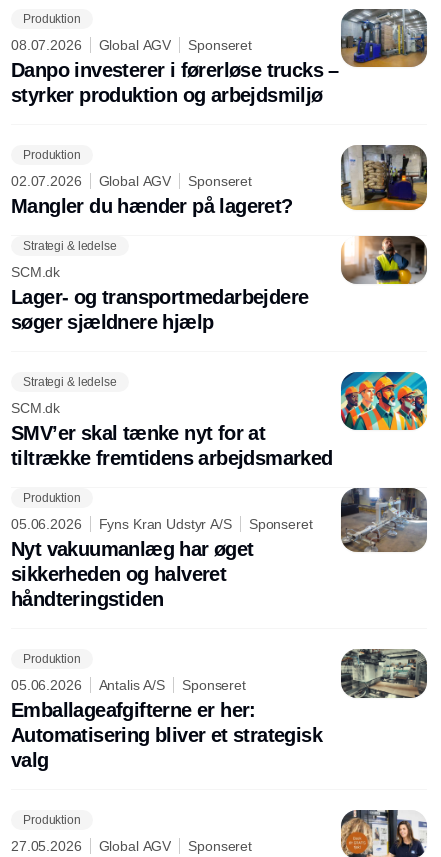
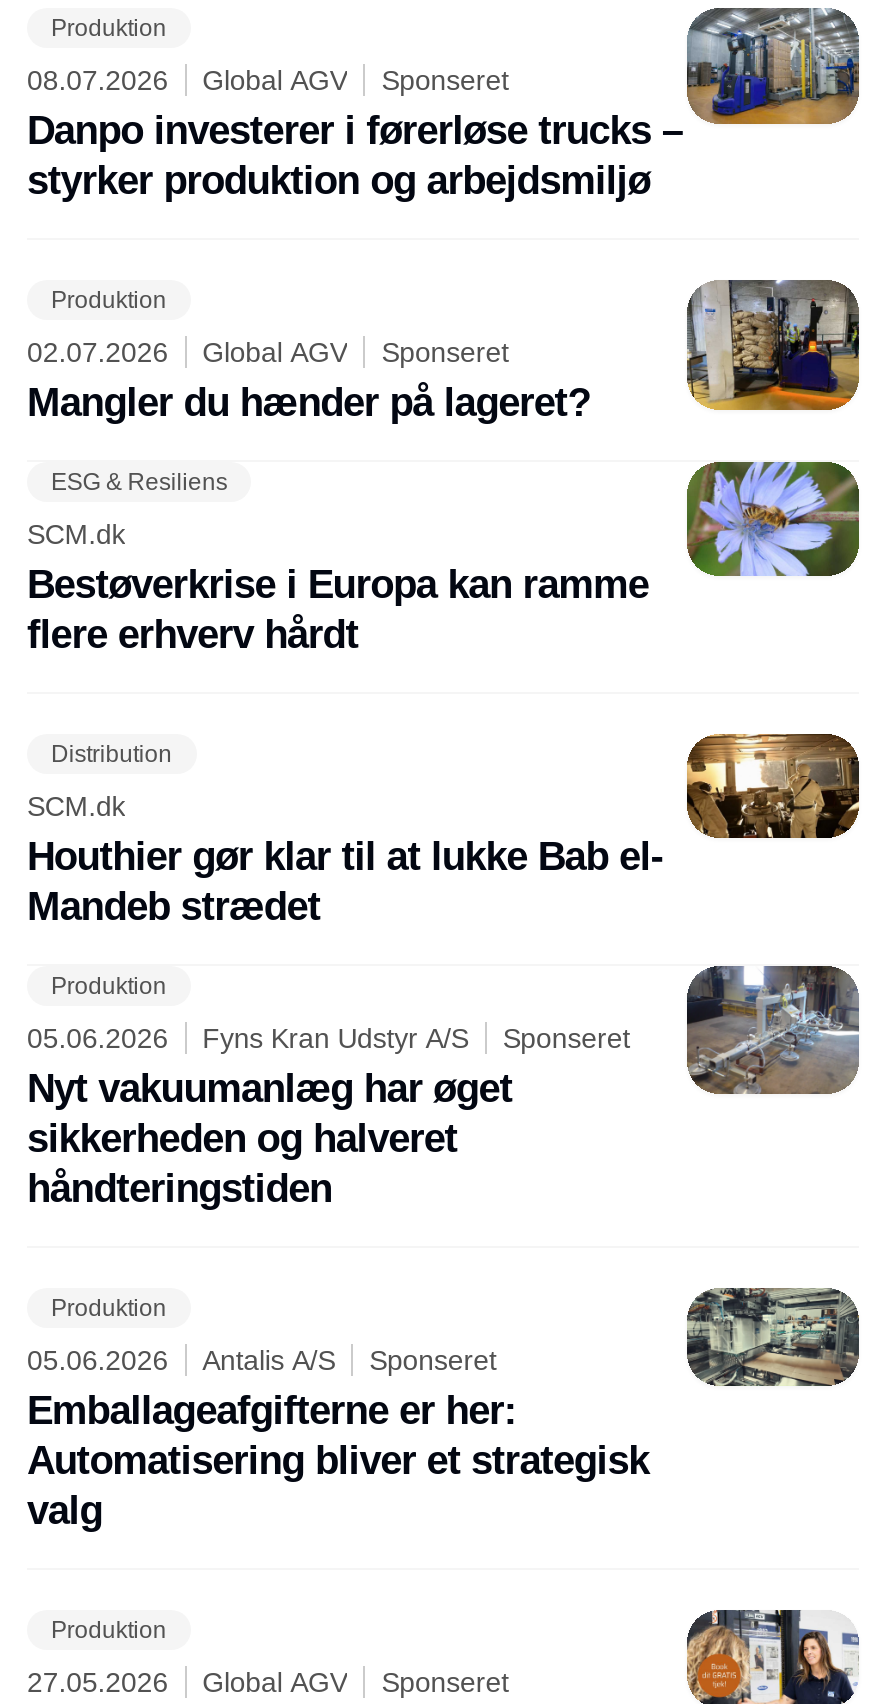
[11,235,427,333] [image] | Lager- og transportmedarbejdere | søger sjældnere hjælp -> [27,460,861,656] [image] | Bestøverkrise i Europa kan ramme | flere erhverv hårdt
[23,239,117,253] Strategi & ledelse -> [51,467,227,495] ESG & Resiliens
[11,371,428,469] [image] | SMV’er skal tænke nyt for at | tiltrække fremtidens arbejdsmarked -> [27,732,861,928] [image] | Houthier gør klar til at lukke Bab el- | Mandeb strædet
[23,375,117,389] Strategi & ledelse -> [51,739,172,767] Distribution

